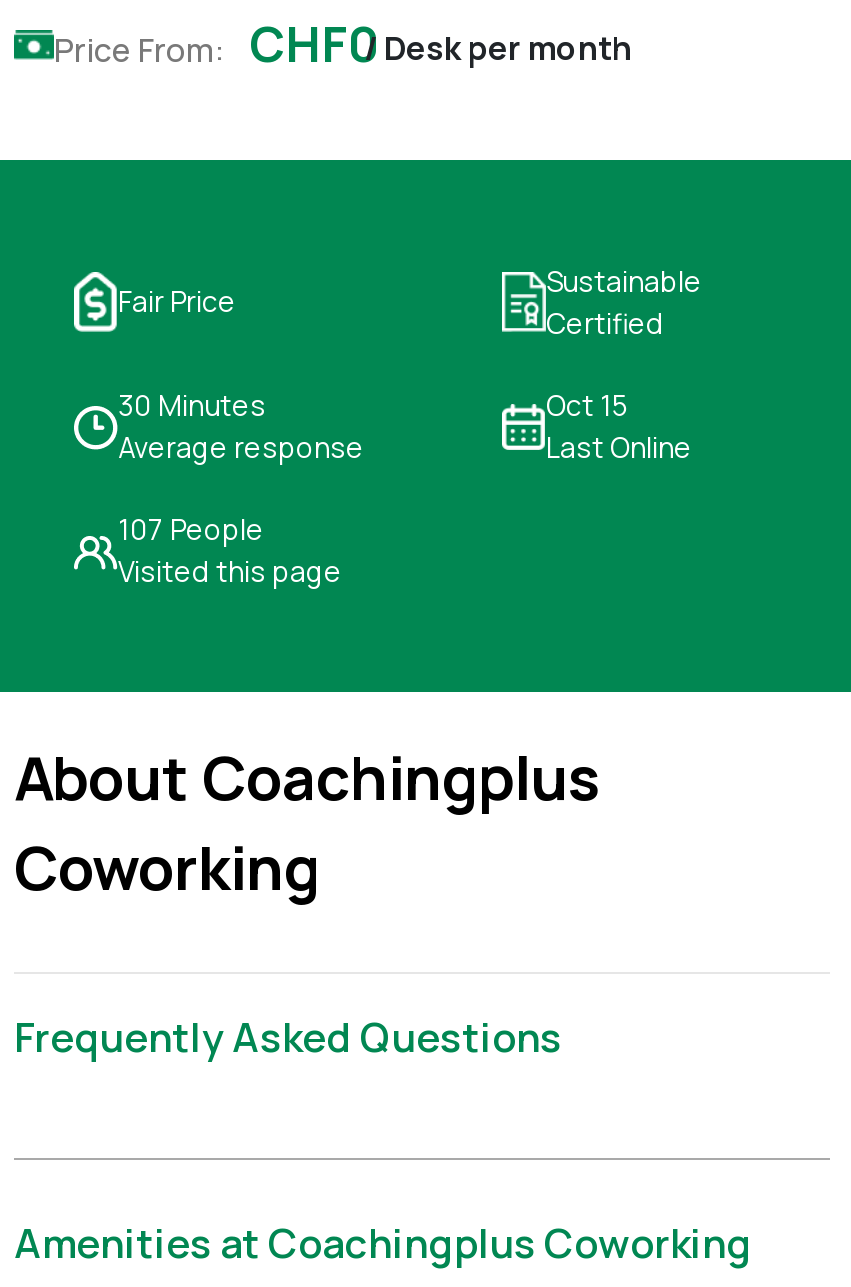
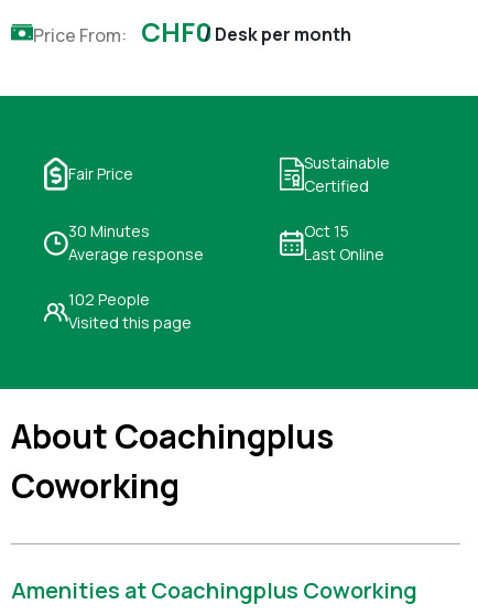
[118,509,264,547] 107 People -> [68,288,150,309] 102 People
[14,1009,562,1063] Frequently Asked Questions -> none

